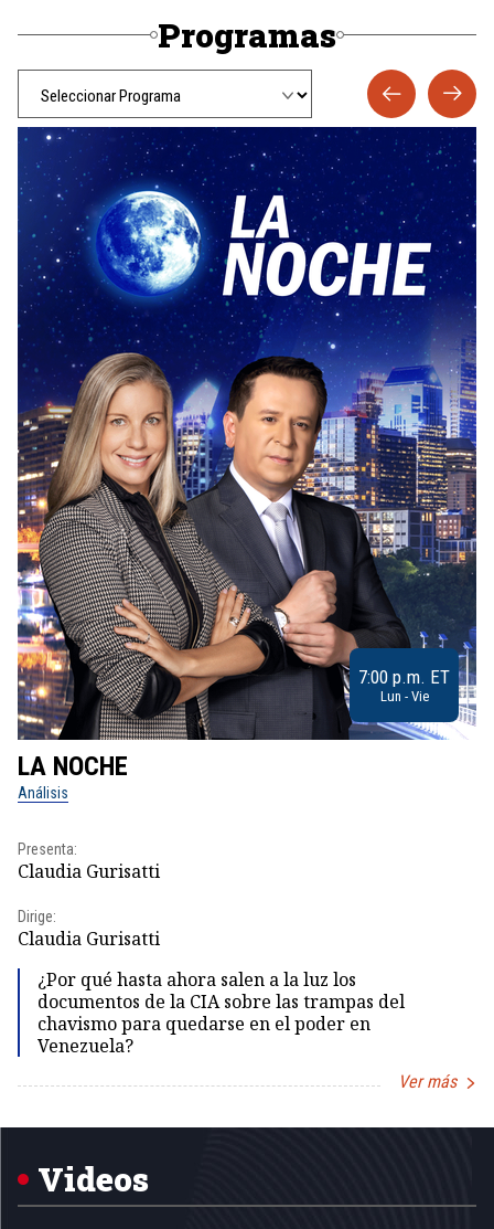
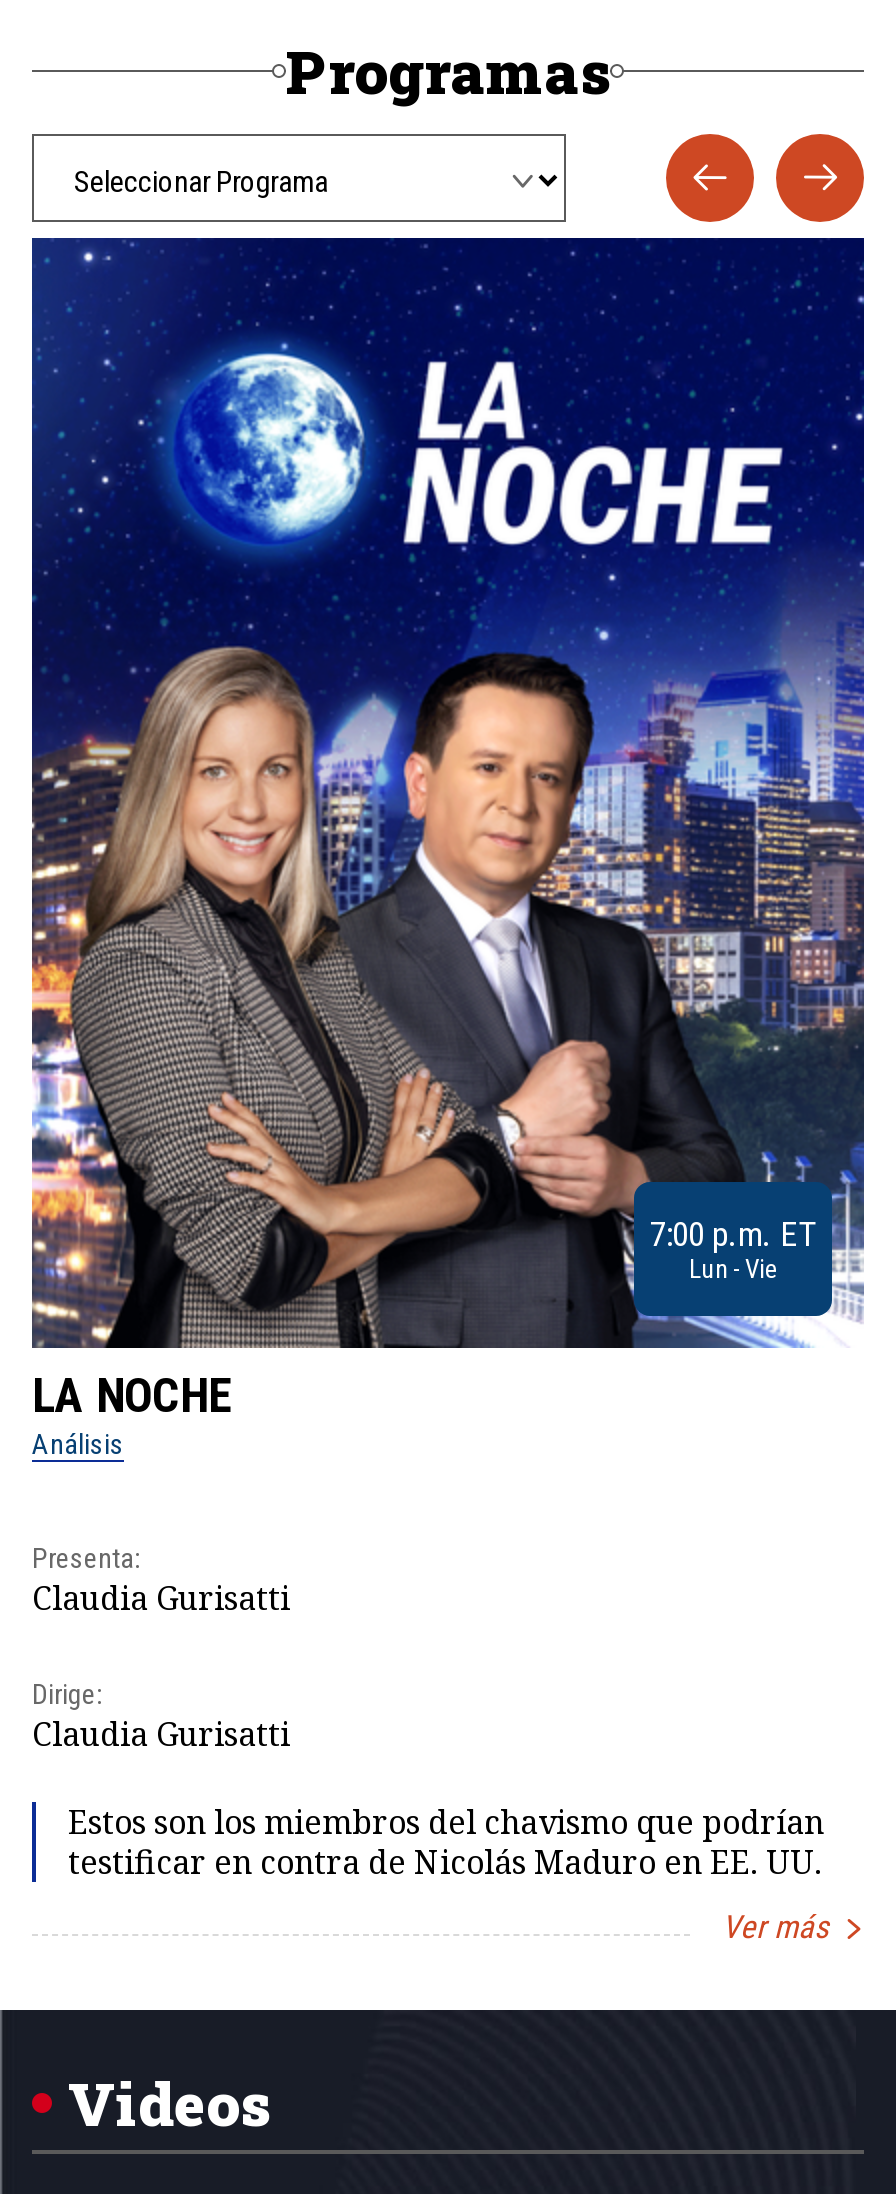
[37,967,405,1057] ¿Por qué hasta ahora salen a la luz los | documentos de la CIA sobre las trampas del | chavismo para quedarse en el poder en | Venezuela? -> [68,1799,824,1883] Estos son los miembros del chavismo que podrían | testificar en contra de Nicolás Maduro en EE. UU.

